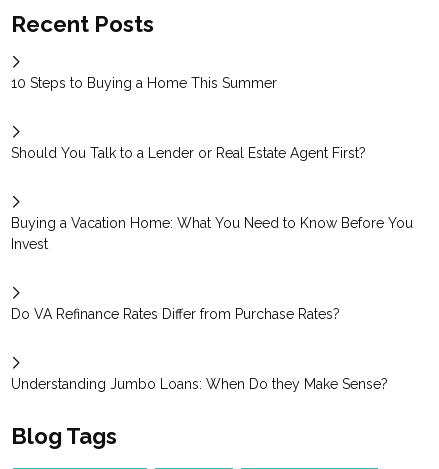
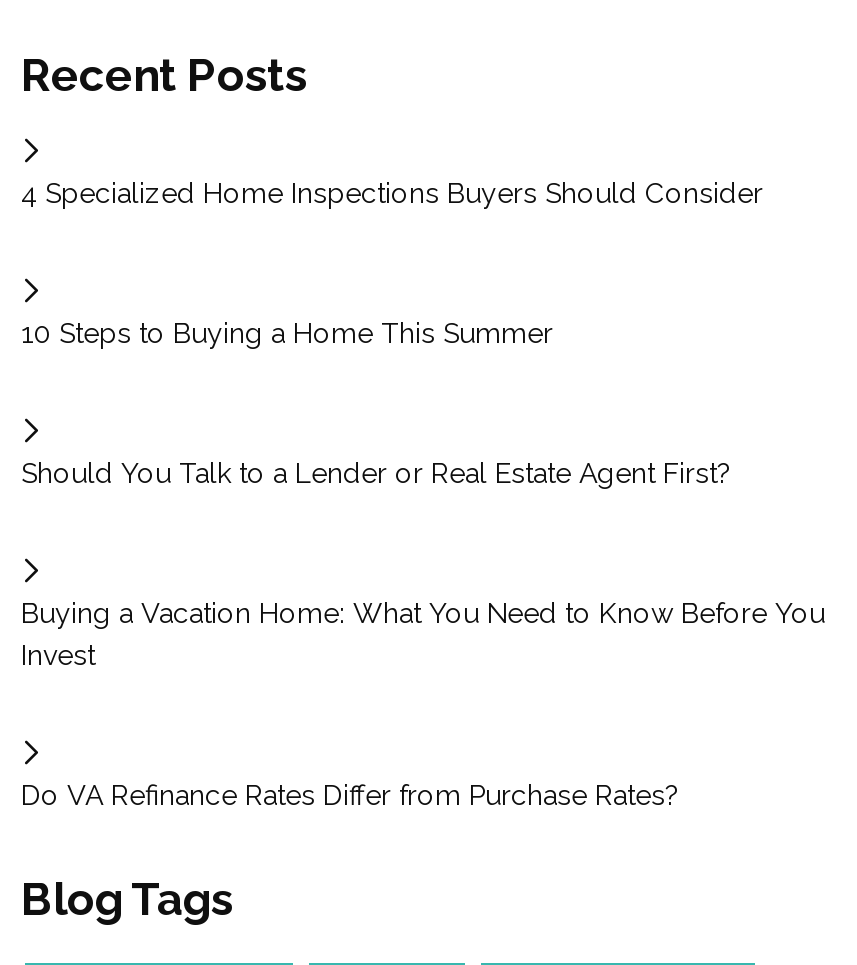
none -> [21,176,763,208] 4 Specialized Home Inspections Buyers Should Consider
moved [11,75,413,322] -> [21,316,825,810]: 10 Steps to Buying a Home This Summer | Should You Talk to a Lender or Real Estate Agent First? | Buying a Vacation Home: What You Need to Know Before You | Invest | Do VA Refinance Rates Differ from Purchase Rates?
[11,376,388,392] Understanding Jumbo Loans: When Do they Make Sense? -> none

